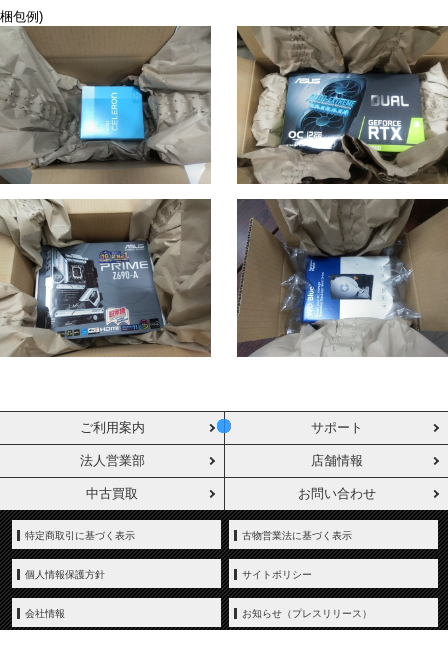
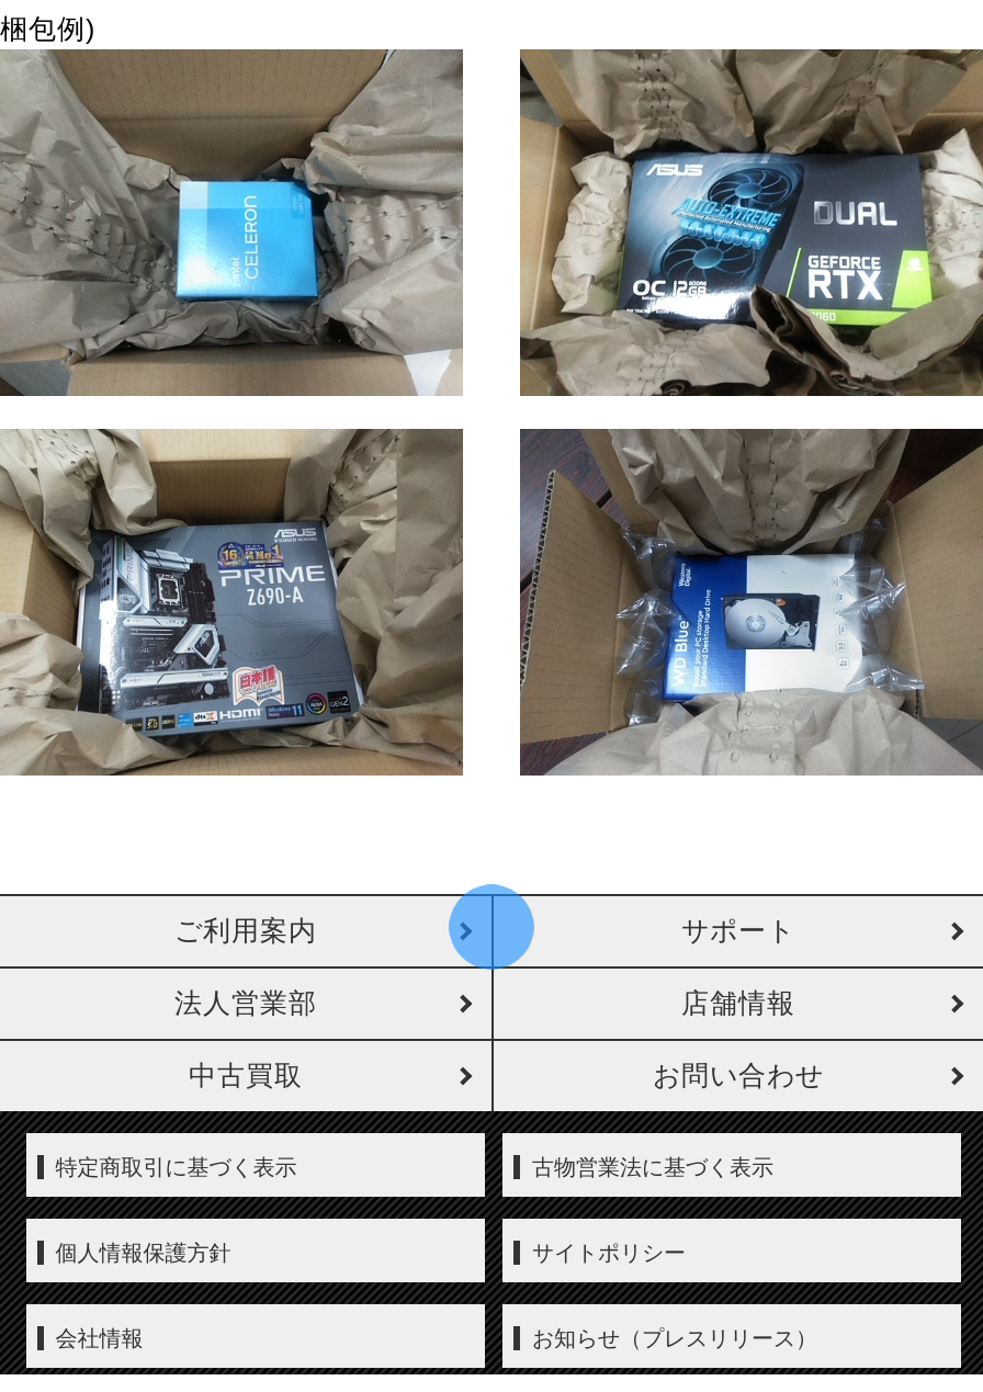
[205,407,243,446] [image] -> [448,883,535,971] [image]

